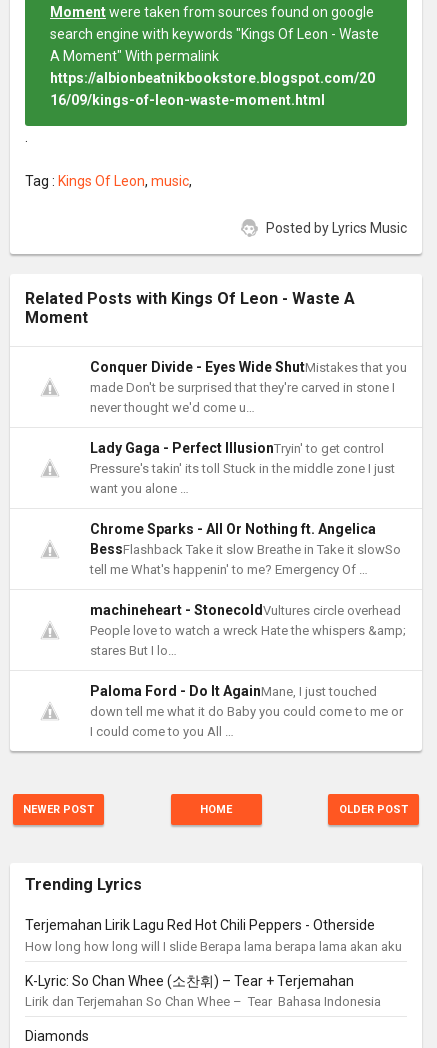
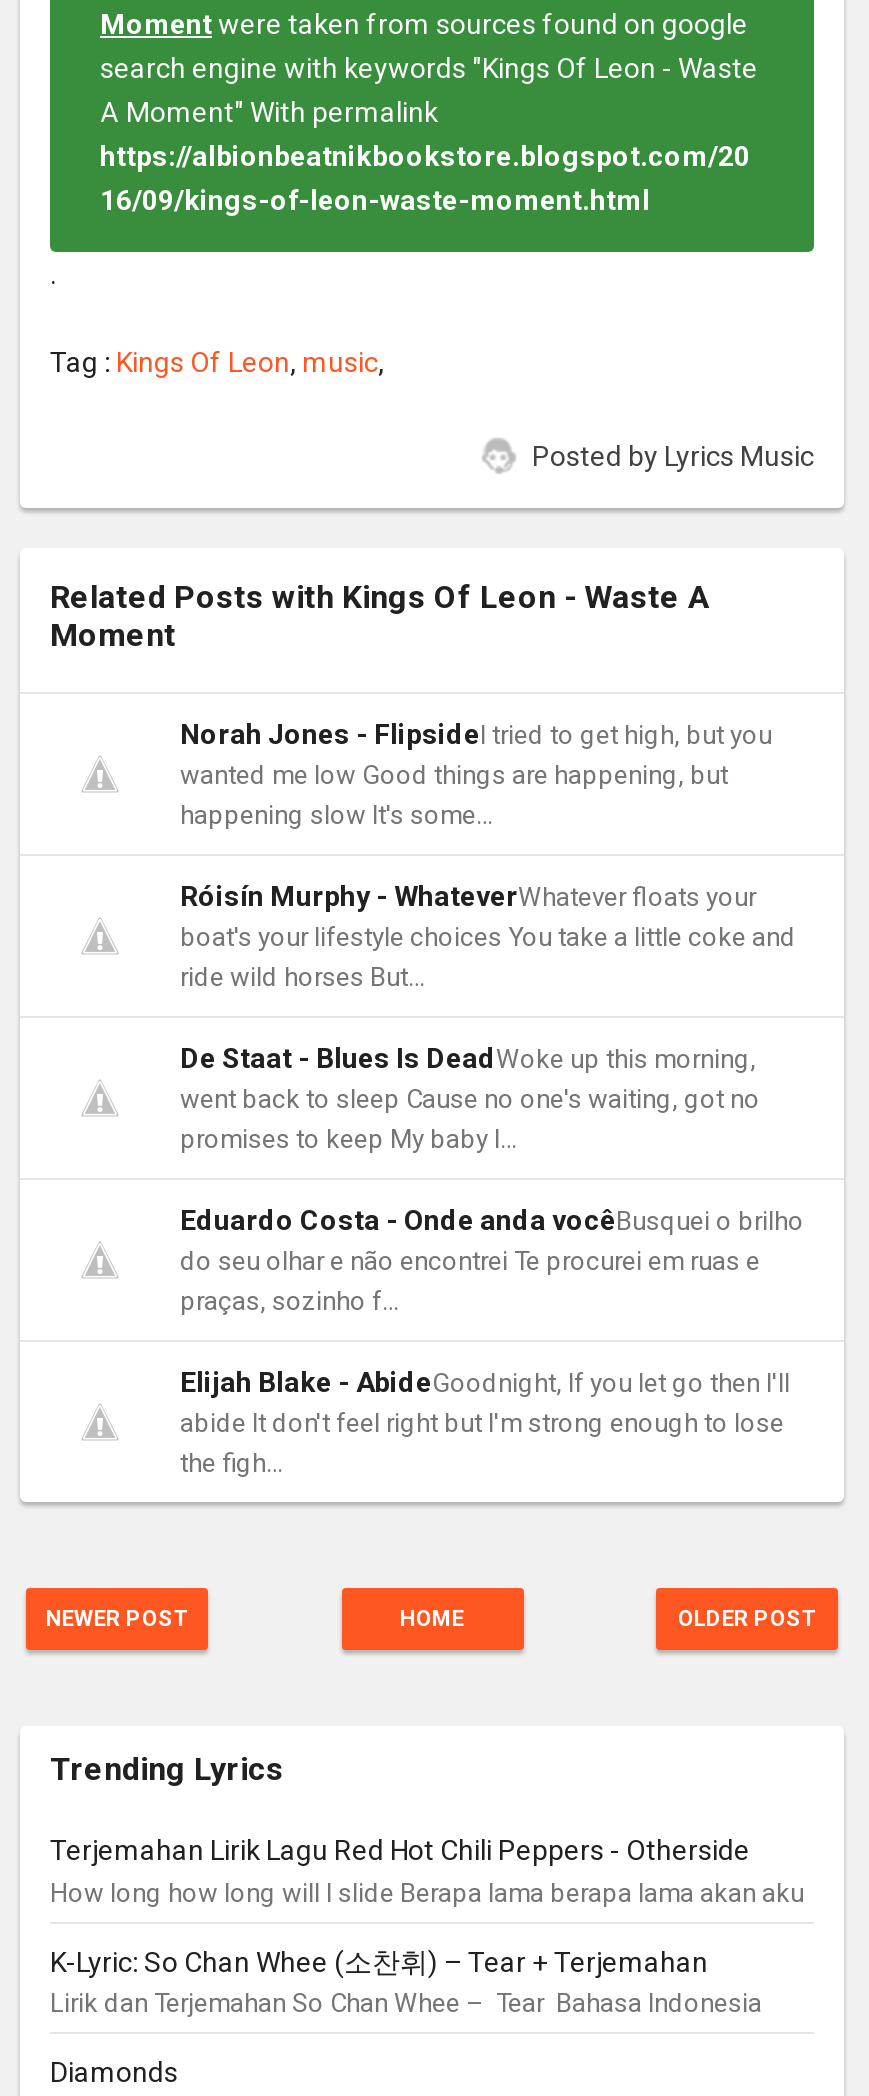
[90,359,407,415] Conquer Divide - Eyes Wide Shut Mistakes that you | made Don't be surprised that they're carved in stone I | never thought we'd come u… -> [180,718,772,830] Norah Jones - Flipside I tried to get high, but you | wanted me low Good things are happening, but | happening slow It's some…
[90,440,395,496] Lady Gaga - Perfect IllusionTryin' to get control | Pressure's takin' its toll Stuck in the middle zone I just | want you alone … -> [180,880,796,992] Róisín Murphy - WhateverWhatever floats your | boat's your lifestyle choices You take a little coke and | ride wild horses But…
[90,521,401,577] Chrome Sparks - All Or Nothing ft. Angelica | BessFlashback Take it slow Breathe in Take it slowSo | tell me What's happenin' to me? Emergency Of … -> [180,1042,760,1154] De Staat - Blues Is DeadWoke up this morning, | went back to sleep Cause no one's waiting, got no | promises to keep My baby l…
[90,602,406,658] machineheart - StonecoldVultures circle overhead | People love to watch a wreck Hate the whispers &amp; | stares But I lo… -> [180,1204,804,1316] Eduardo Costa - Onde anda vocêBusquei o brilho | do seu olhar e não encontrei Te procurei em ruas e | praças, sozinho f…
[90,683,403,739] Paloma Ford - Do It AgainMane, I just touched | down tell me what it do Baby you could come to me or | I could come to you All … -> [180,1366,790,1478] Elijah Blake - AbideGoodnight, If you let go then I'll | abide It don't feel right but I'm strong enough to lose | the figh…

